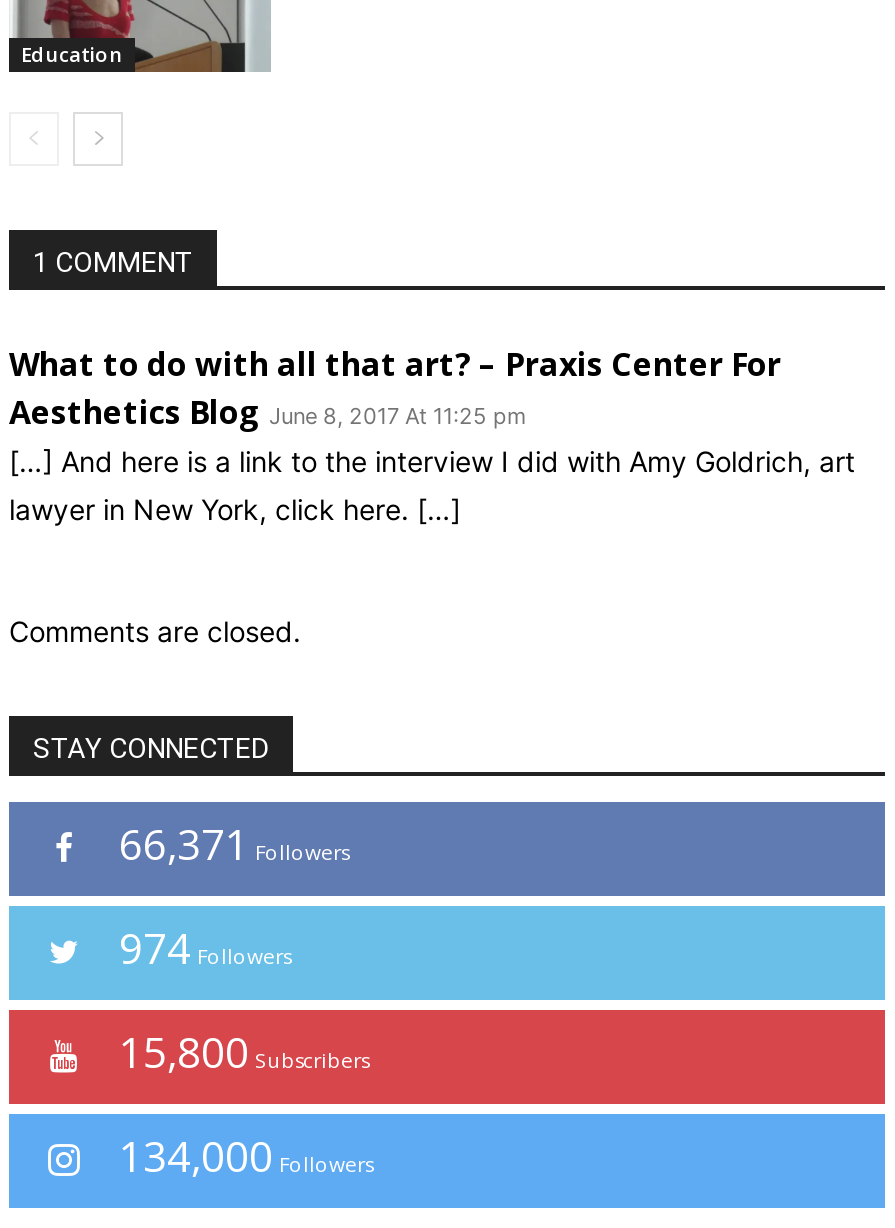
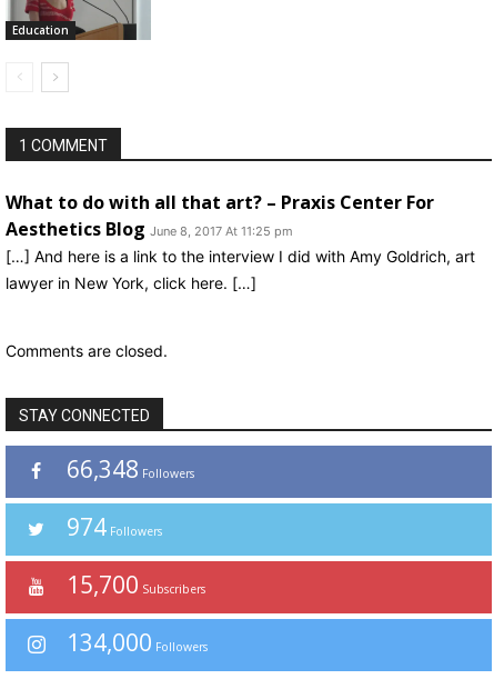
[119,816,349,872] 66,371 Followers -> [67,453,194,485] 66,348 Followers
[119,1024,369,1080] 15,800 Subscribers -> [67,569,205,600] 15,700 Subscribers

